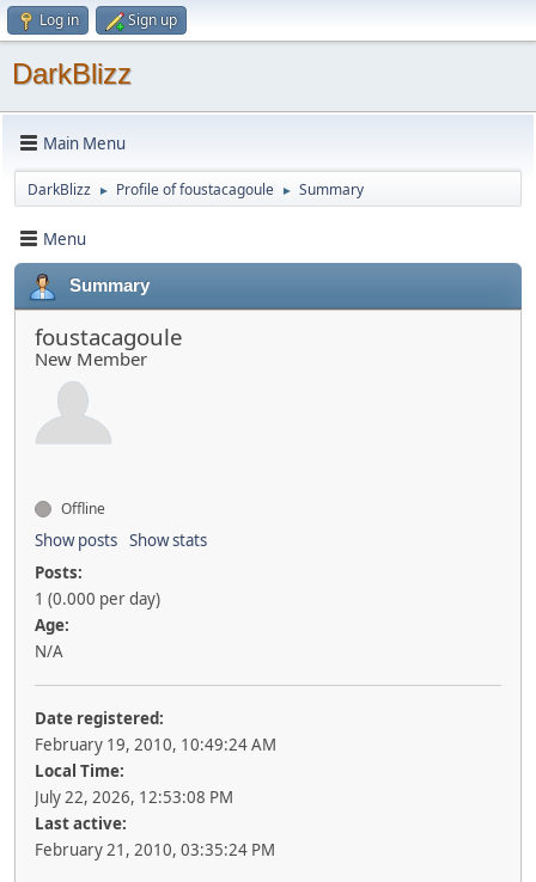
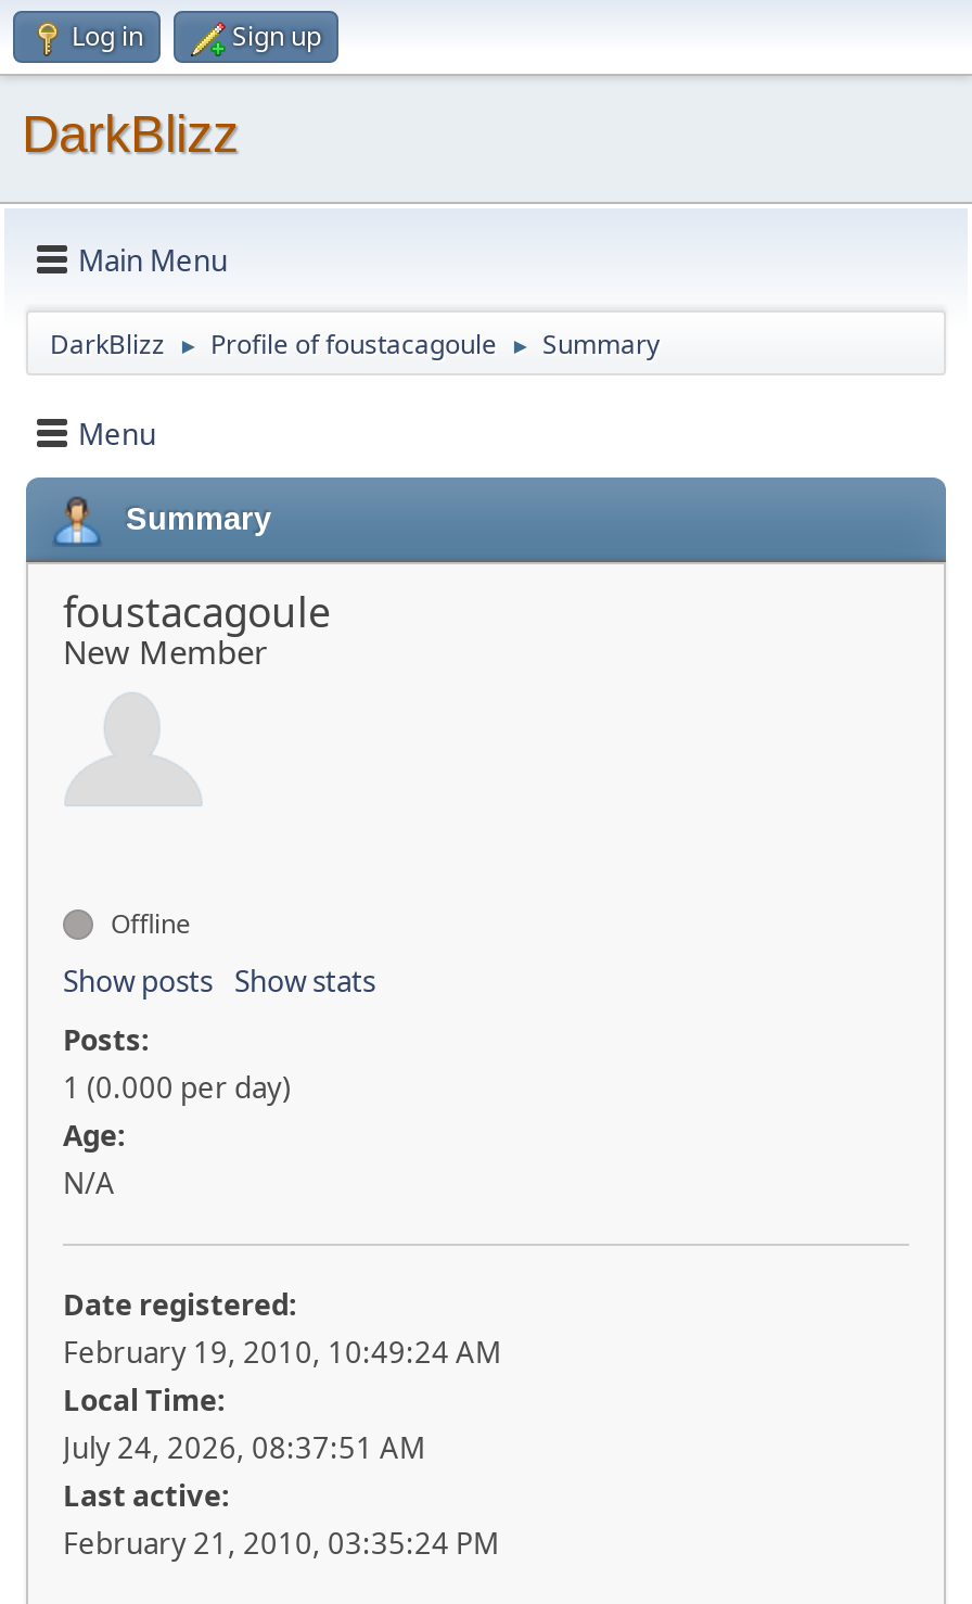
[35,786,233,808] July 22, 2026, 12:53:08 PM -> [63,1428,425,1467] July 24, 2026, 08:37:51 AM

